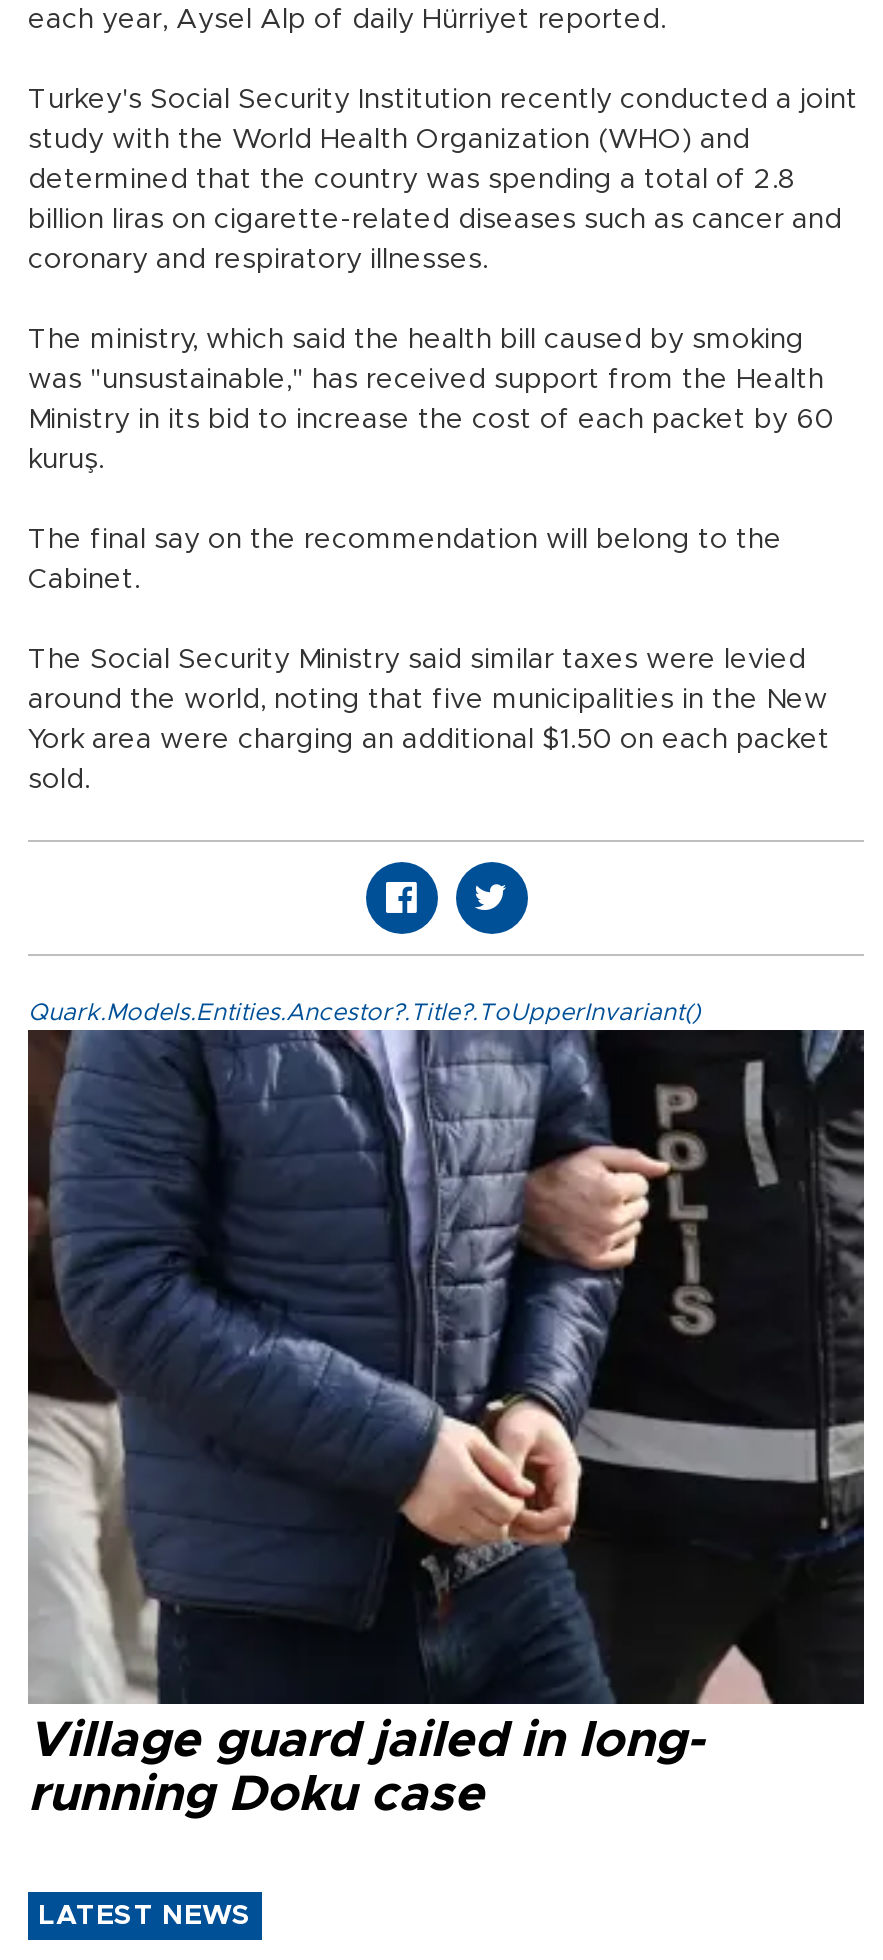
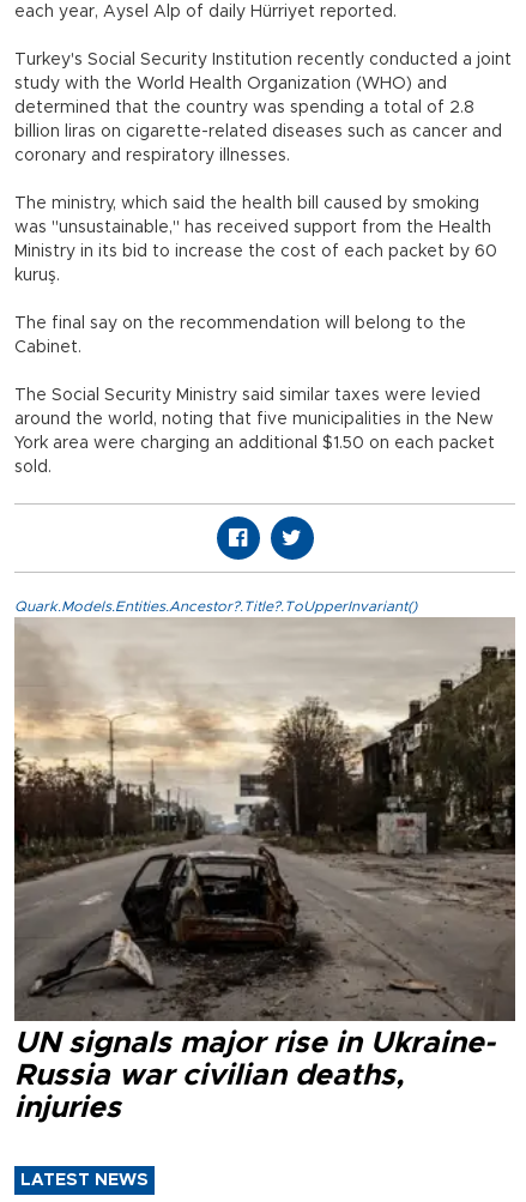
[28,1030,864,1821] [image] | Village guard jailed in long- | running Doku case -> [14,617,515,1123] [image] | UN signals major rise in Ukraine- | Russia war civilian deaths, | injuries

